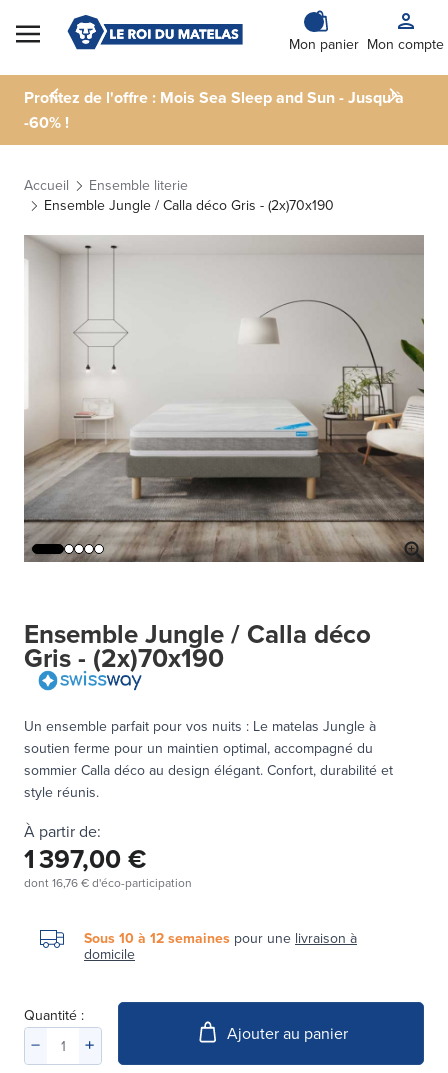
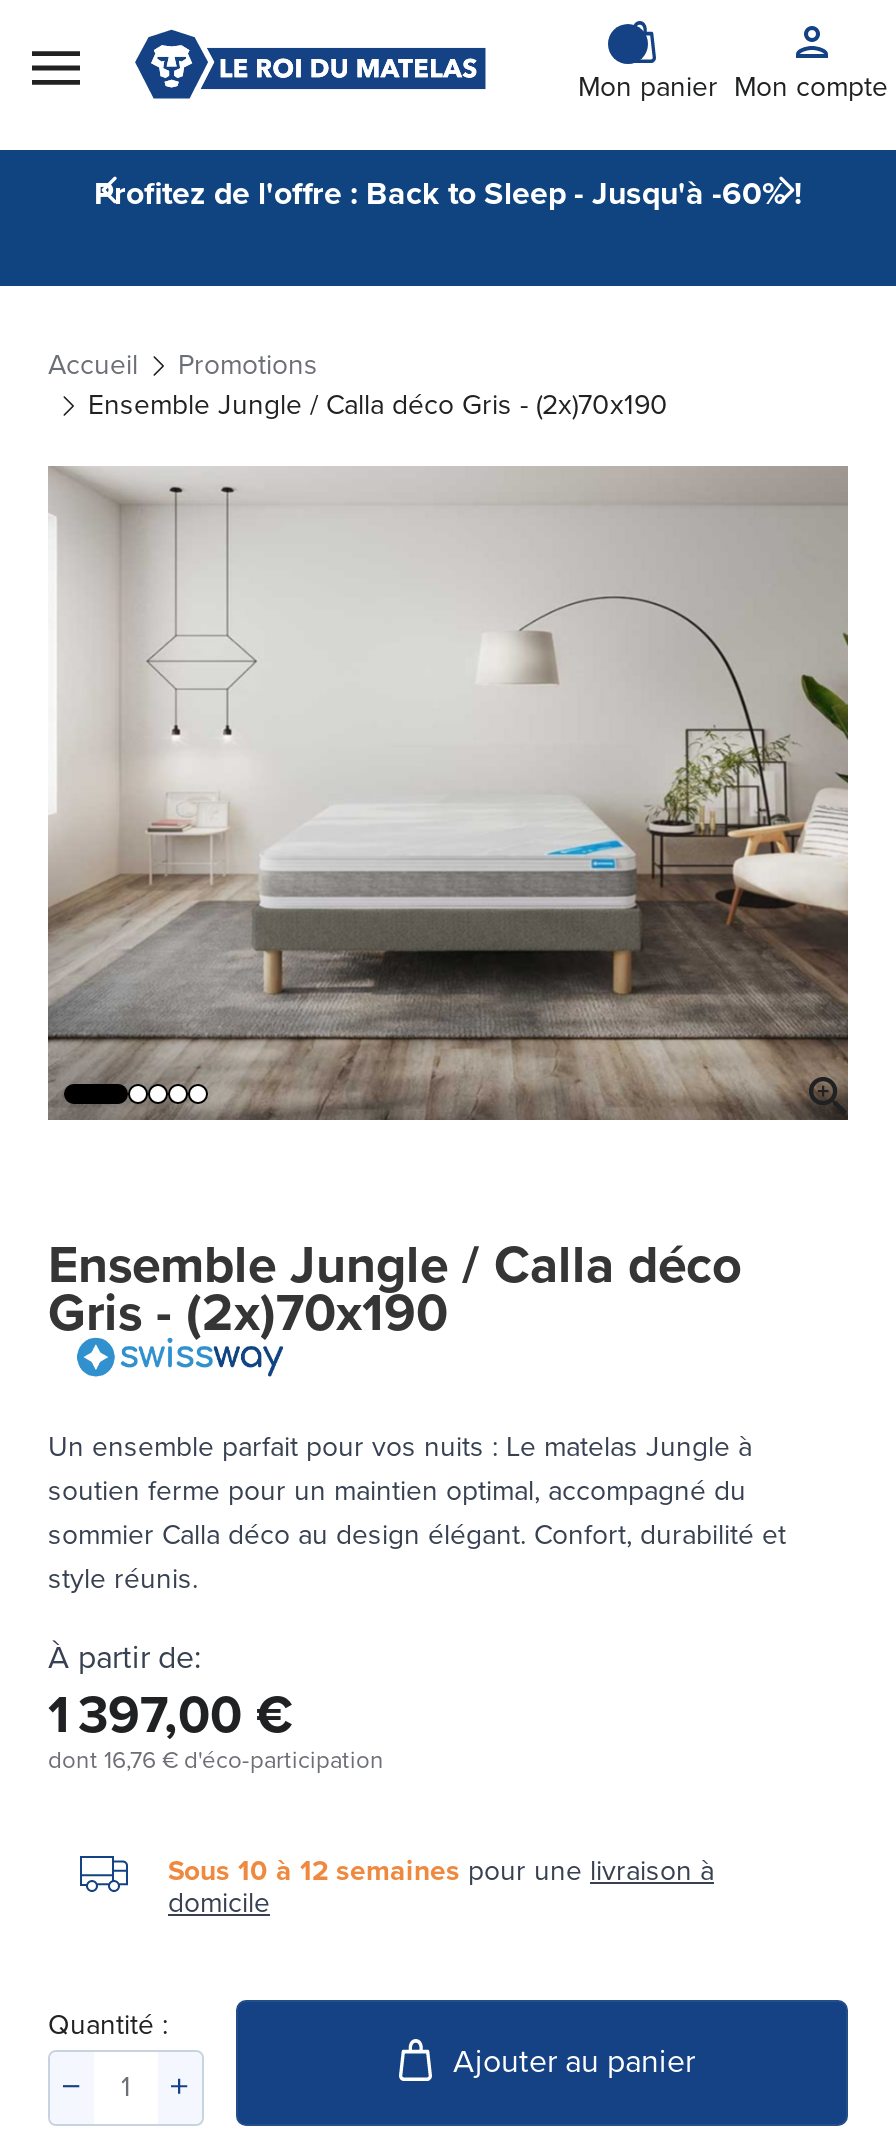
[24,86,404,134] Profitez de l'offre : Mois Sea Sleep and Sun - Jusqu'à | -60% ! -> [94,170,802,216] Profitez de l'offre : Back to Sleep - Jusqu'à -60% !
[89,175,188,195] Ensemble literie -> [178,344,318,386] Promotions

